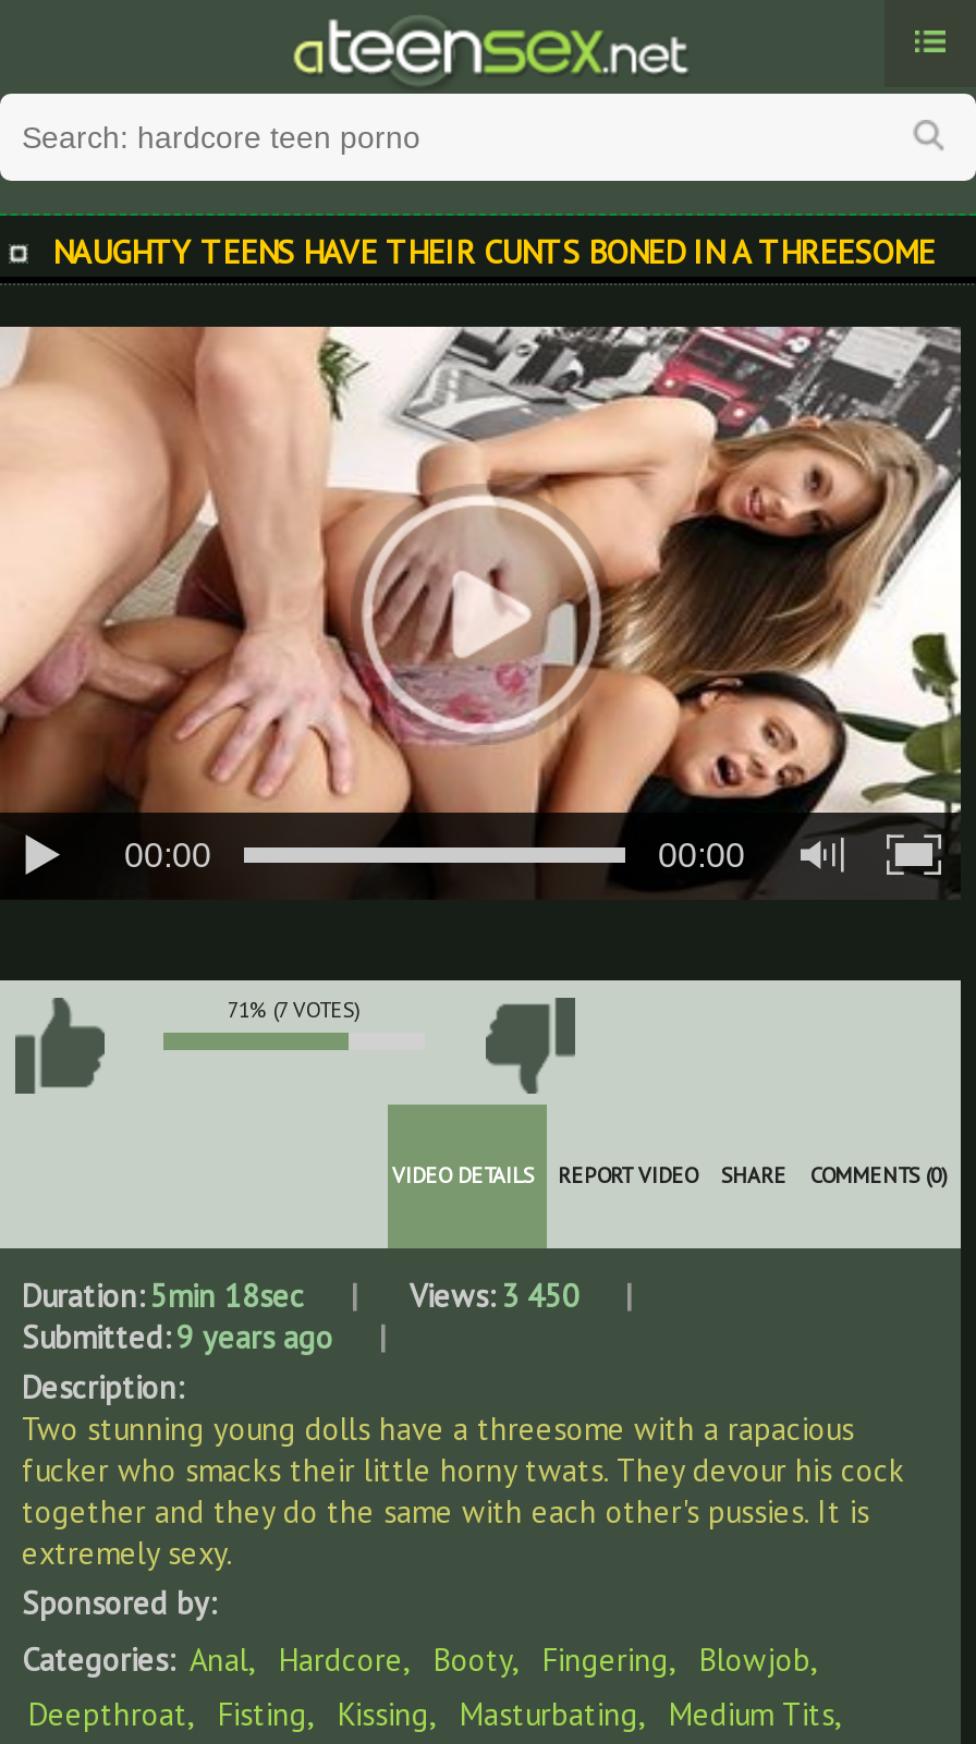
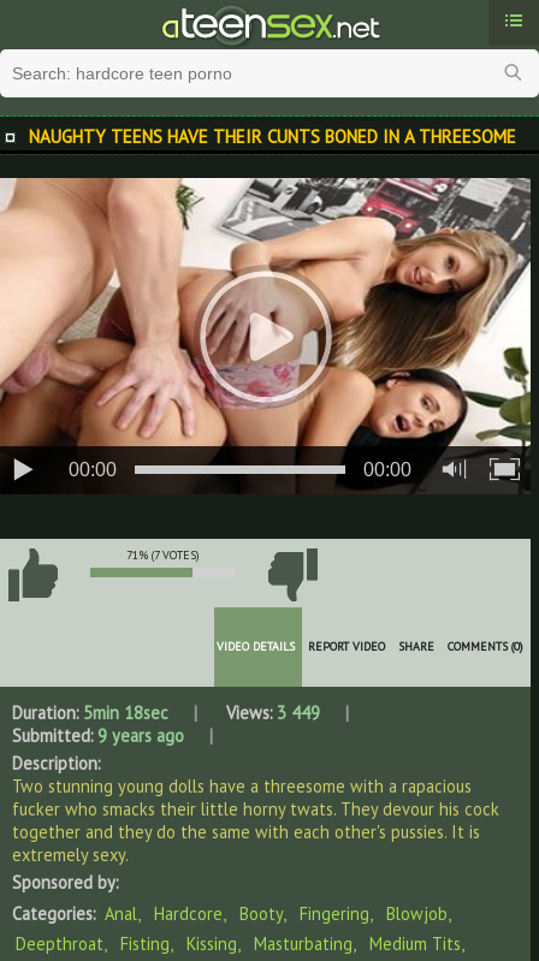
[410,1275,579,1316] Views: 3 450 -> [226,701,320,724] Views: 3 449

